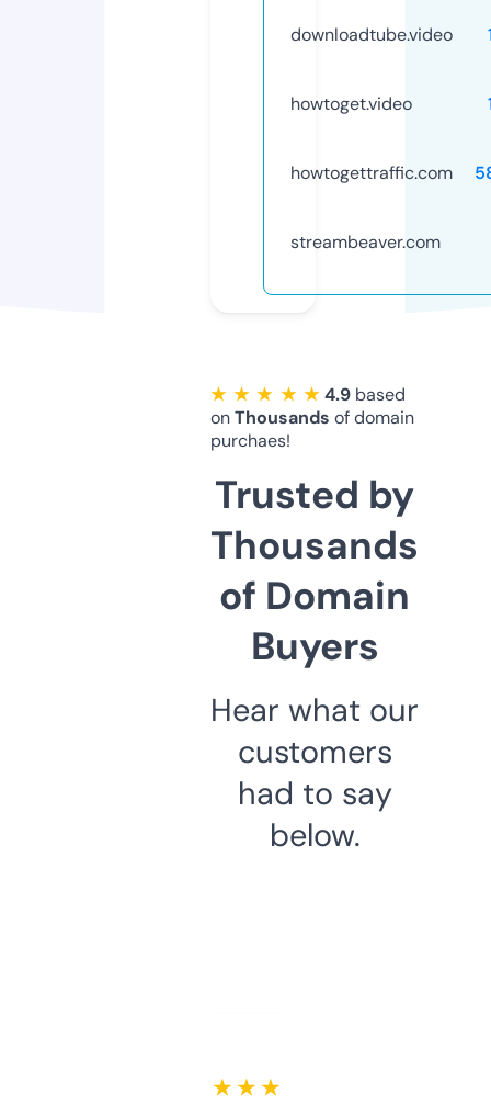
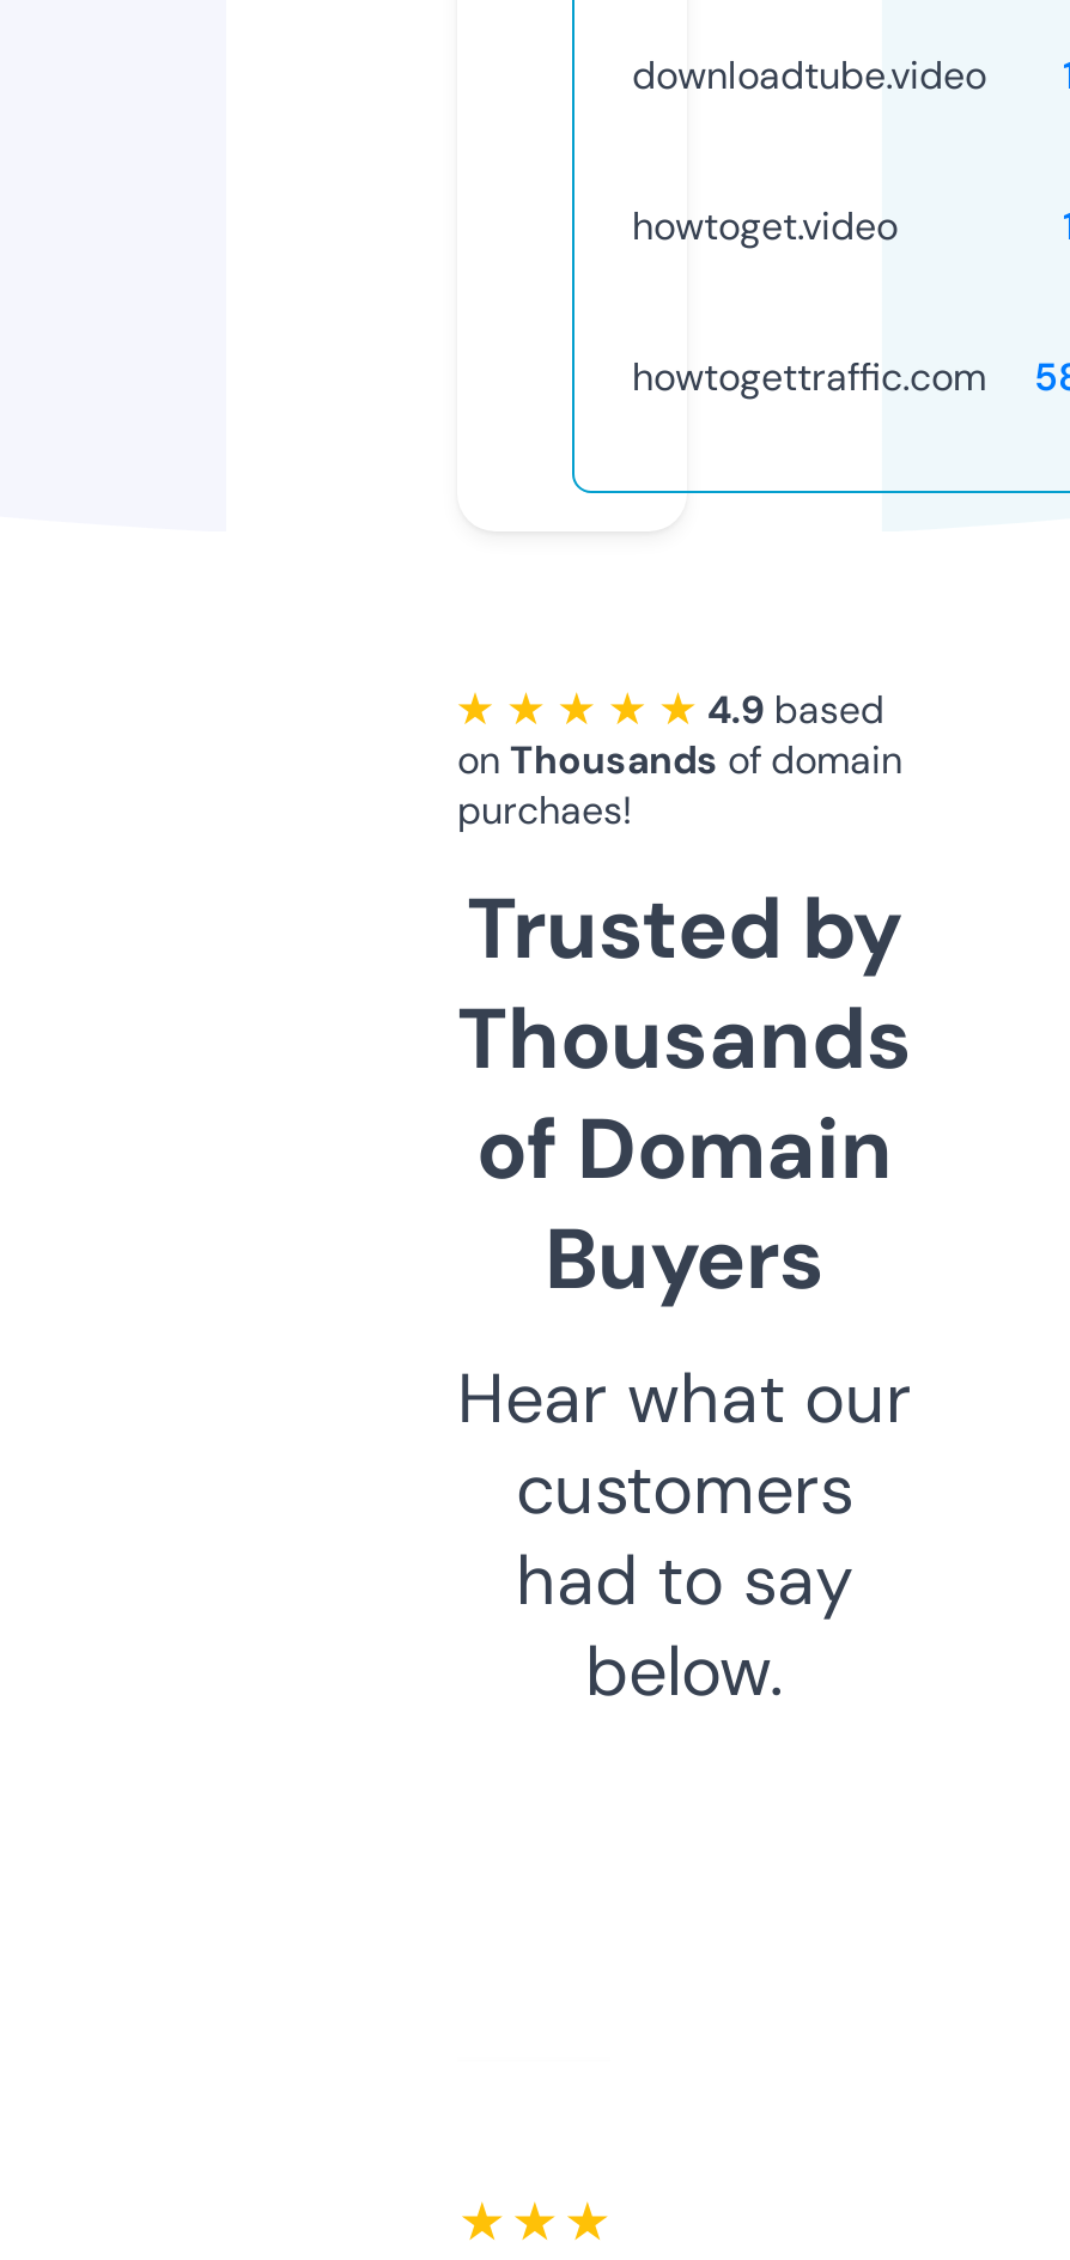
[290,230,441,253] streambeaver.com -> none

